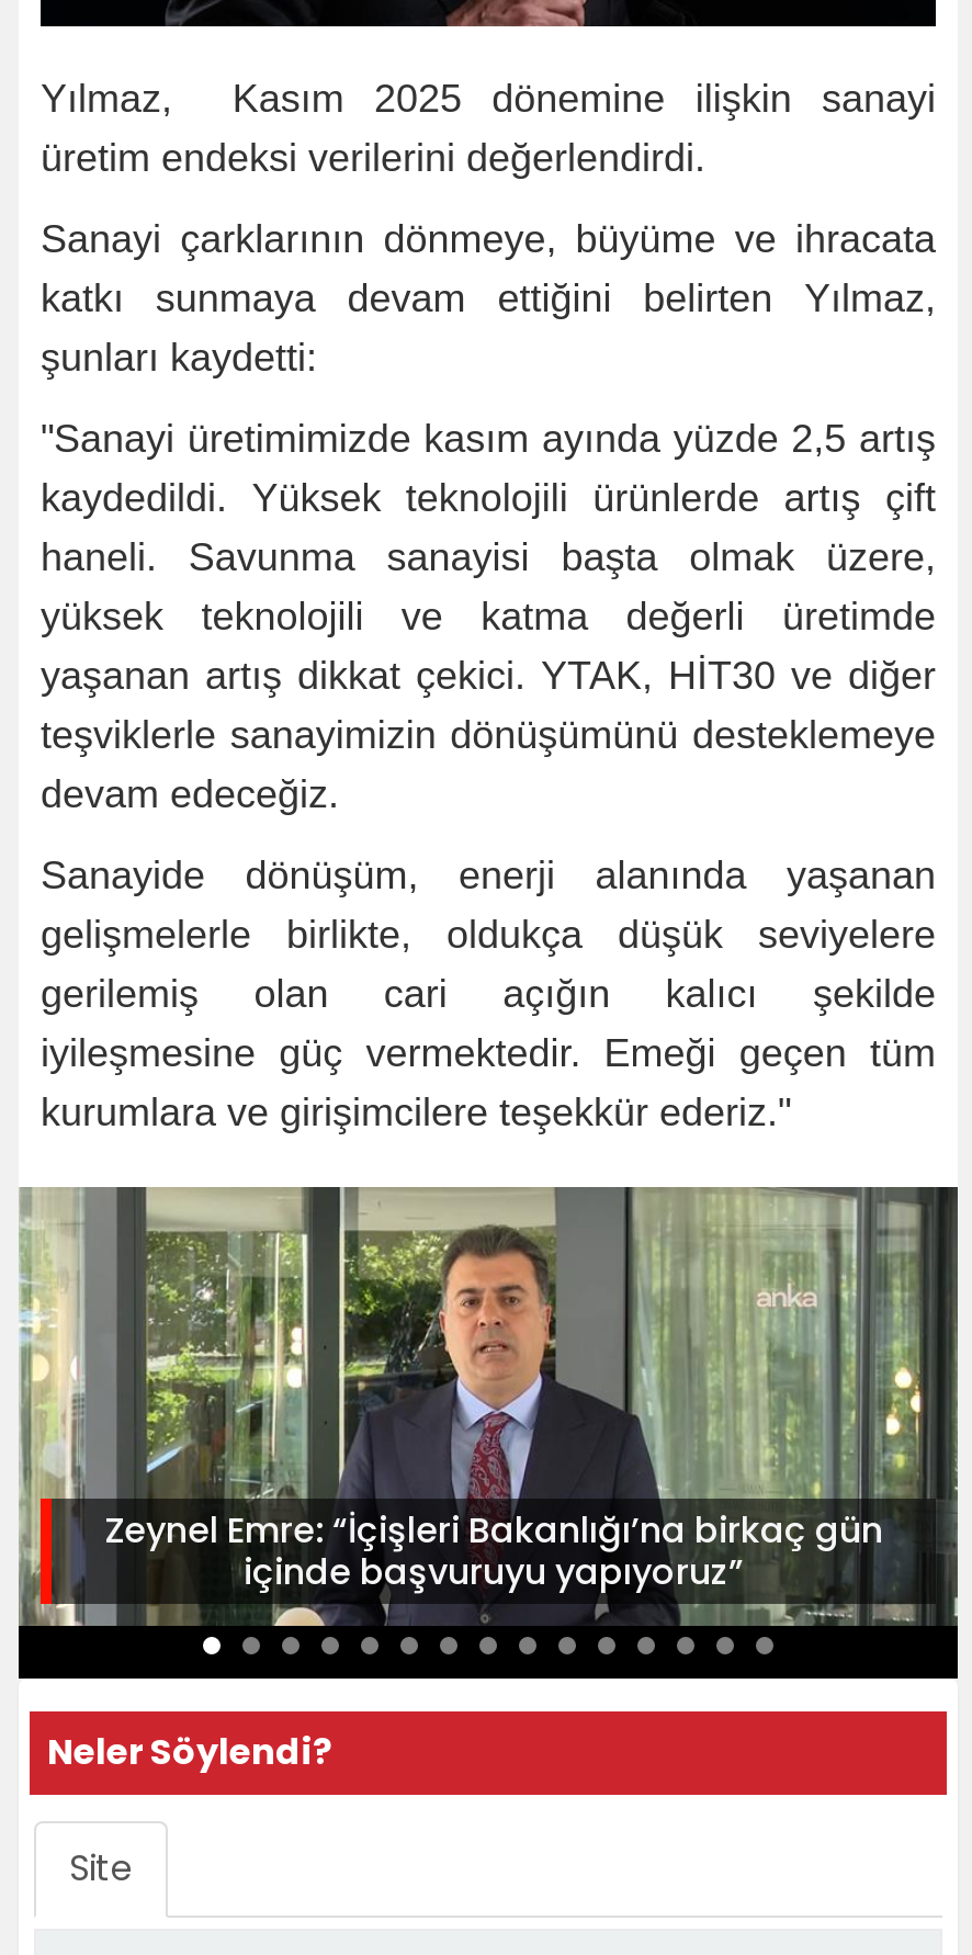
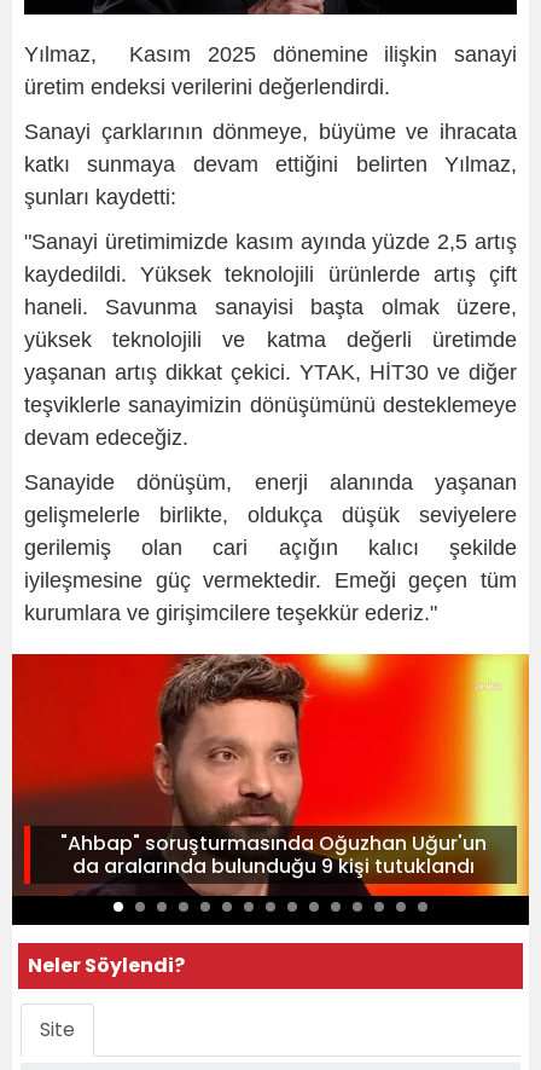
[19,1185,960,1628] [image] | Zeynel Emre: “İçişleri Bakanlığı’na birkaç gün | içinde başvuruyu yapıyoruz” -> [11,653,530,897] [image] | "Ahbap" soruşturmasında Oğuzhan Uğur'un | da aralarında bulunduğu 9 kişi tutuklandı

